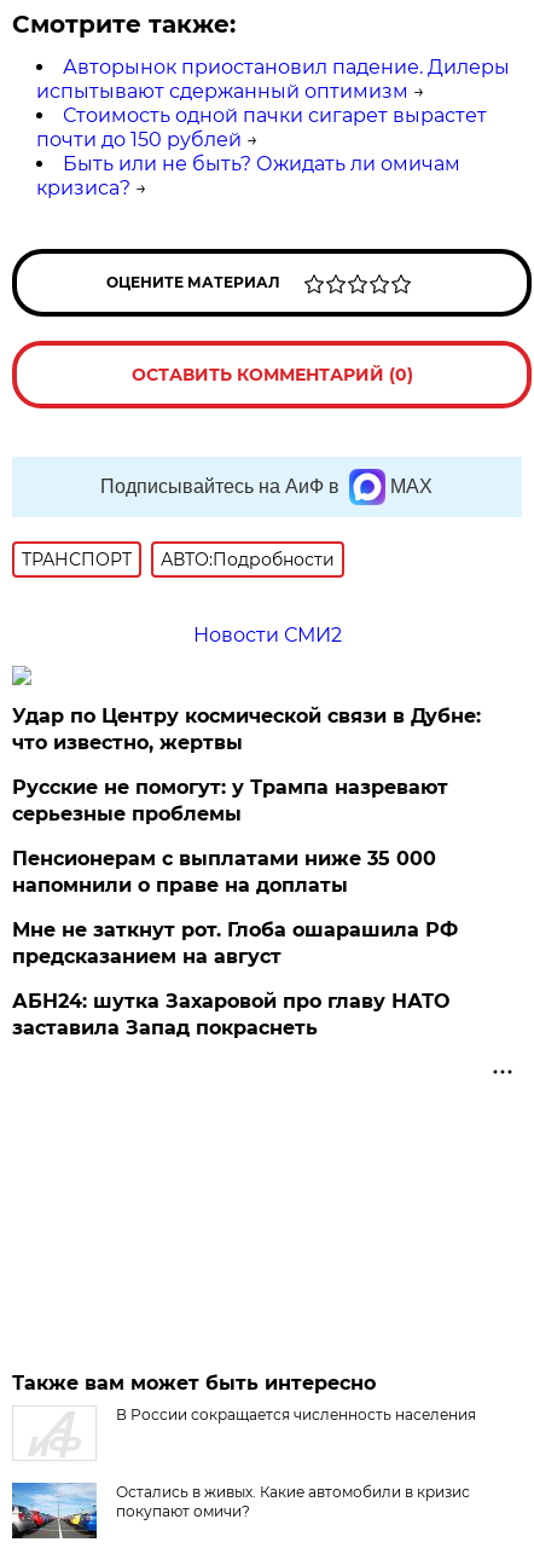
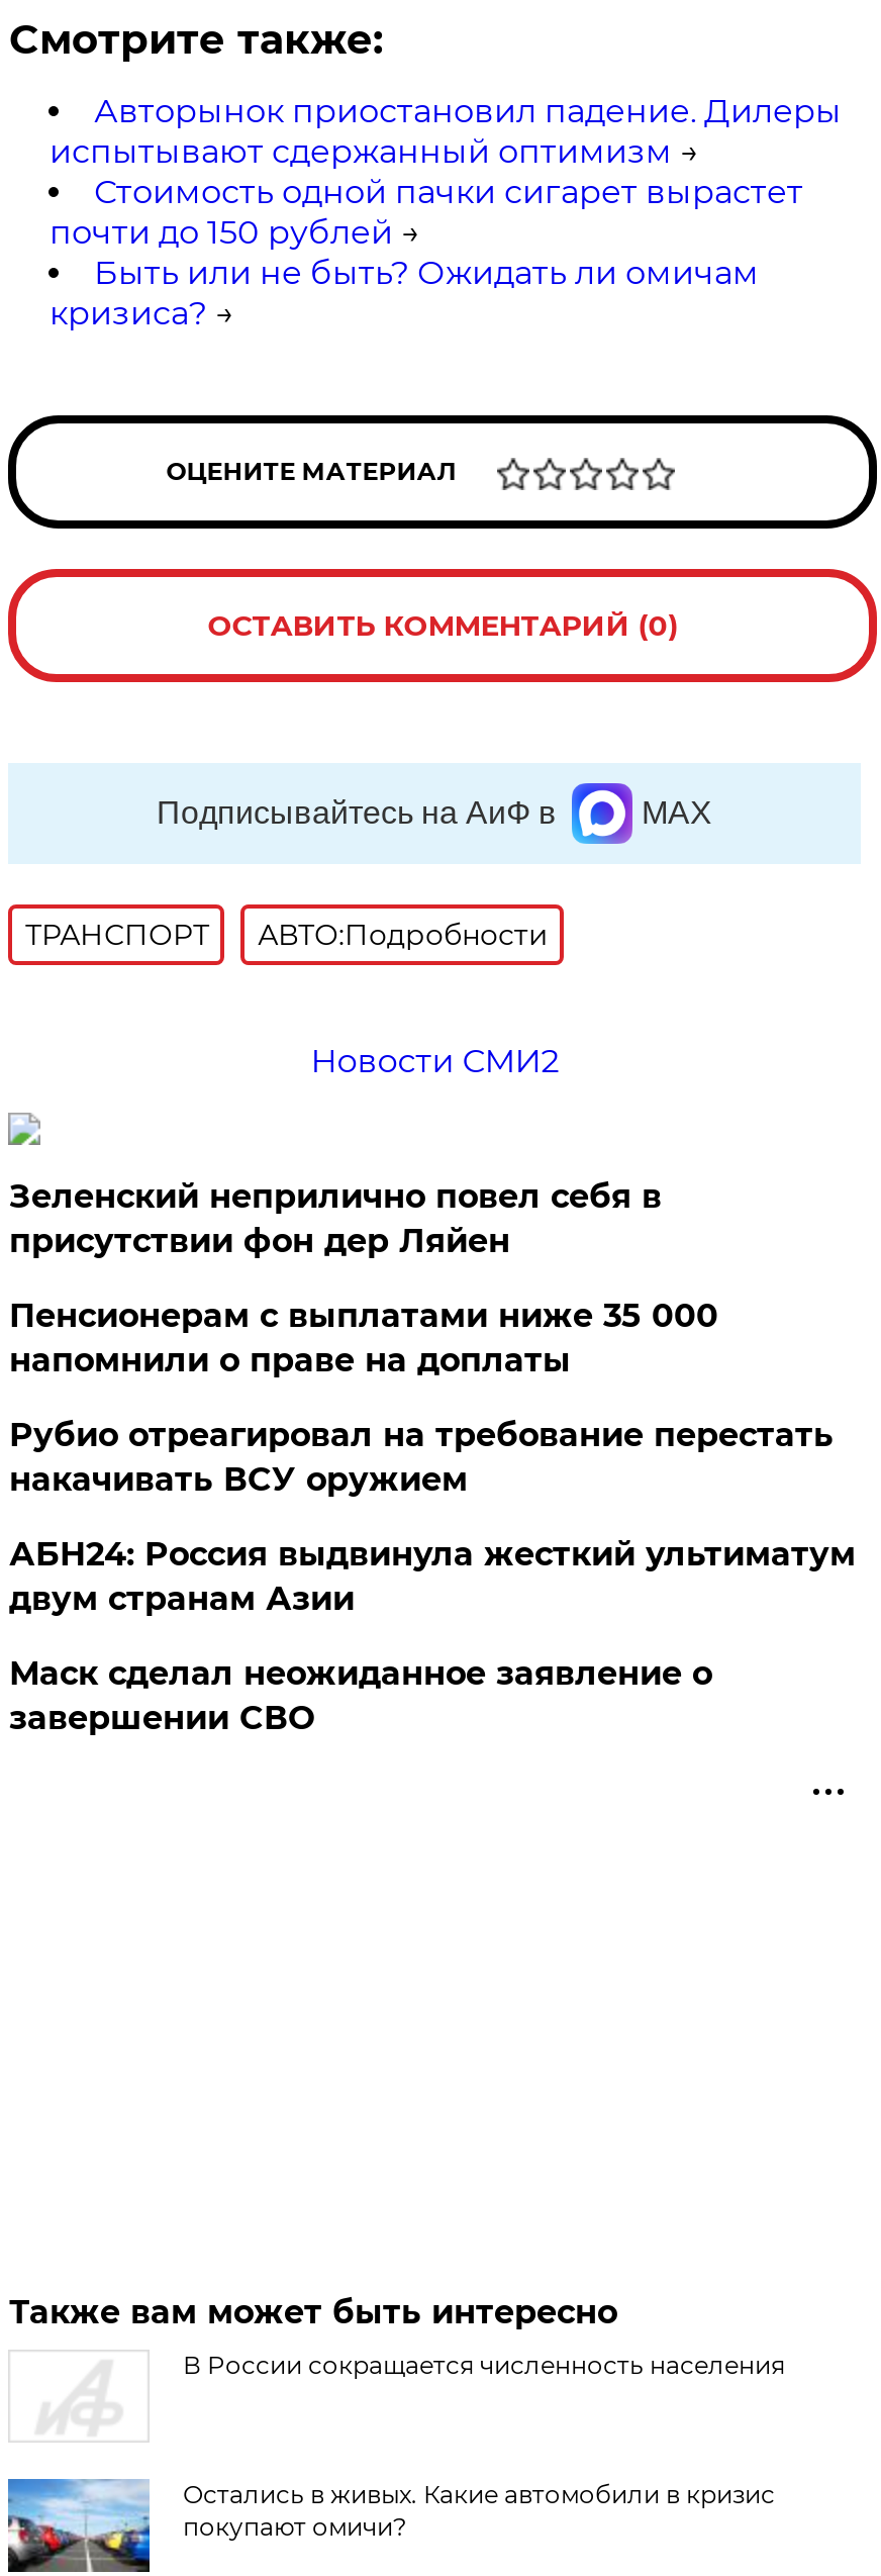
[13,705,481,825] Удар по Центру космической связи в Дубне: | что известно, жертвы | Русские не помогут: у Трампа назревают | серьезные проблемы -> [9,1177,662,1260] Зеленский неприлично повел cебя в | присутствии фон дер Ляйен
moved [13,847,437,897] -> [9,1297,718,1379]: Пенсионерам с выплатами ниже 35 000 | напомнили о праве на доплаты
[13,918,458,1039] Мне не заткнут рот. Глоба ошарашила РФ | предсказанием на август | АБН24: шутка Захаровой про главу НАТО | заставила Запад покраснеть -> [9,1416,856,1737] Рубио отреагировал на требование перестать | накачивать ВСУ оружием | АБН24: Россия выдвинула жесткий ультиматум | двум странам Азии | Маск сделал неожиданное заявление о | завершении СВО

